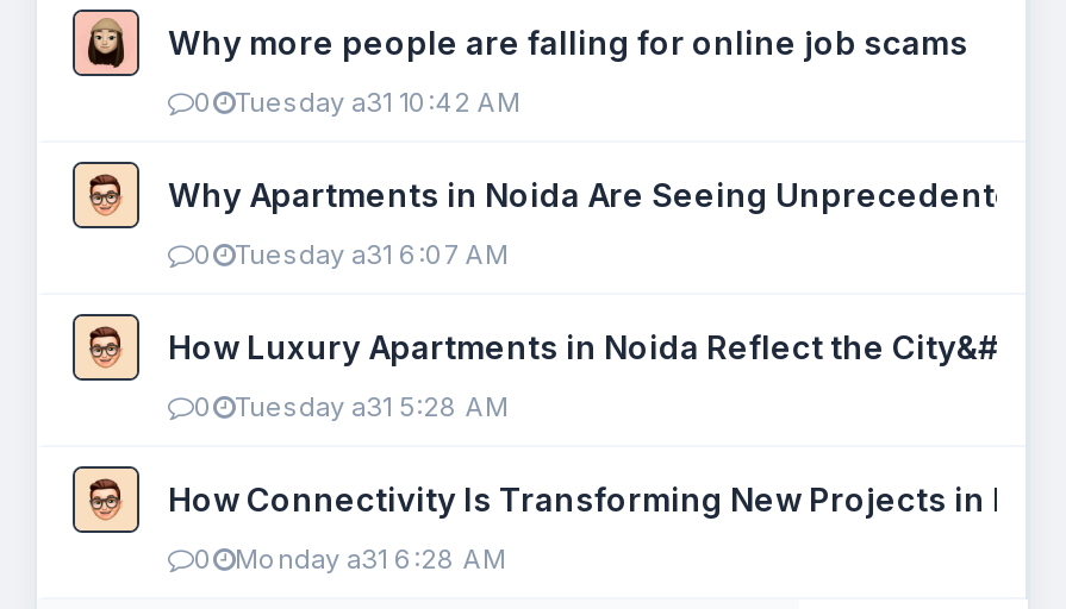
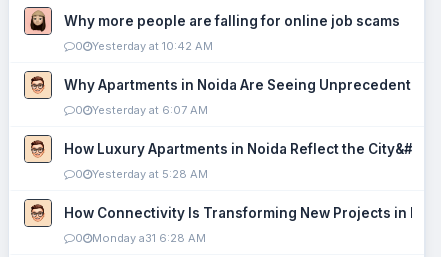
[235,86,520,119] Tuesday a31 10:42 AM -> [92,39,213,53] Yesterday at 10:42 AM
[235,238,509,271] Tuesday a31 6:07 AM -> [92,103,208,117] Yesterday at 6:07 AM
[235,390,509,423] Tuesday a31 5:28 AM -> [92,167,208,181] Yesterday at 5:28 AM

